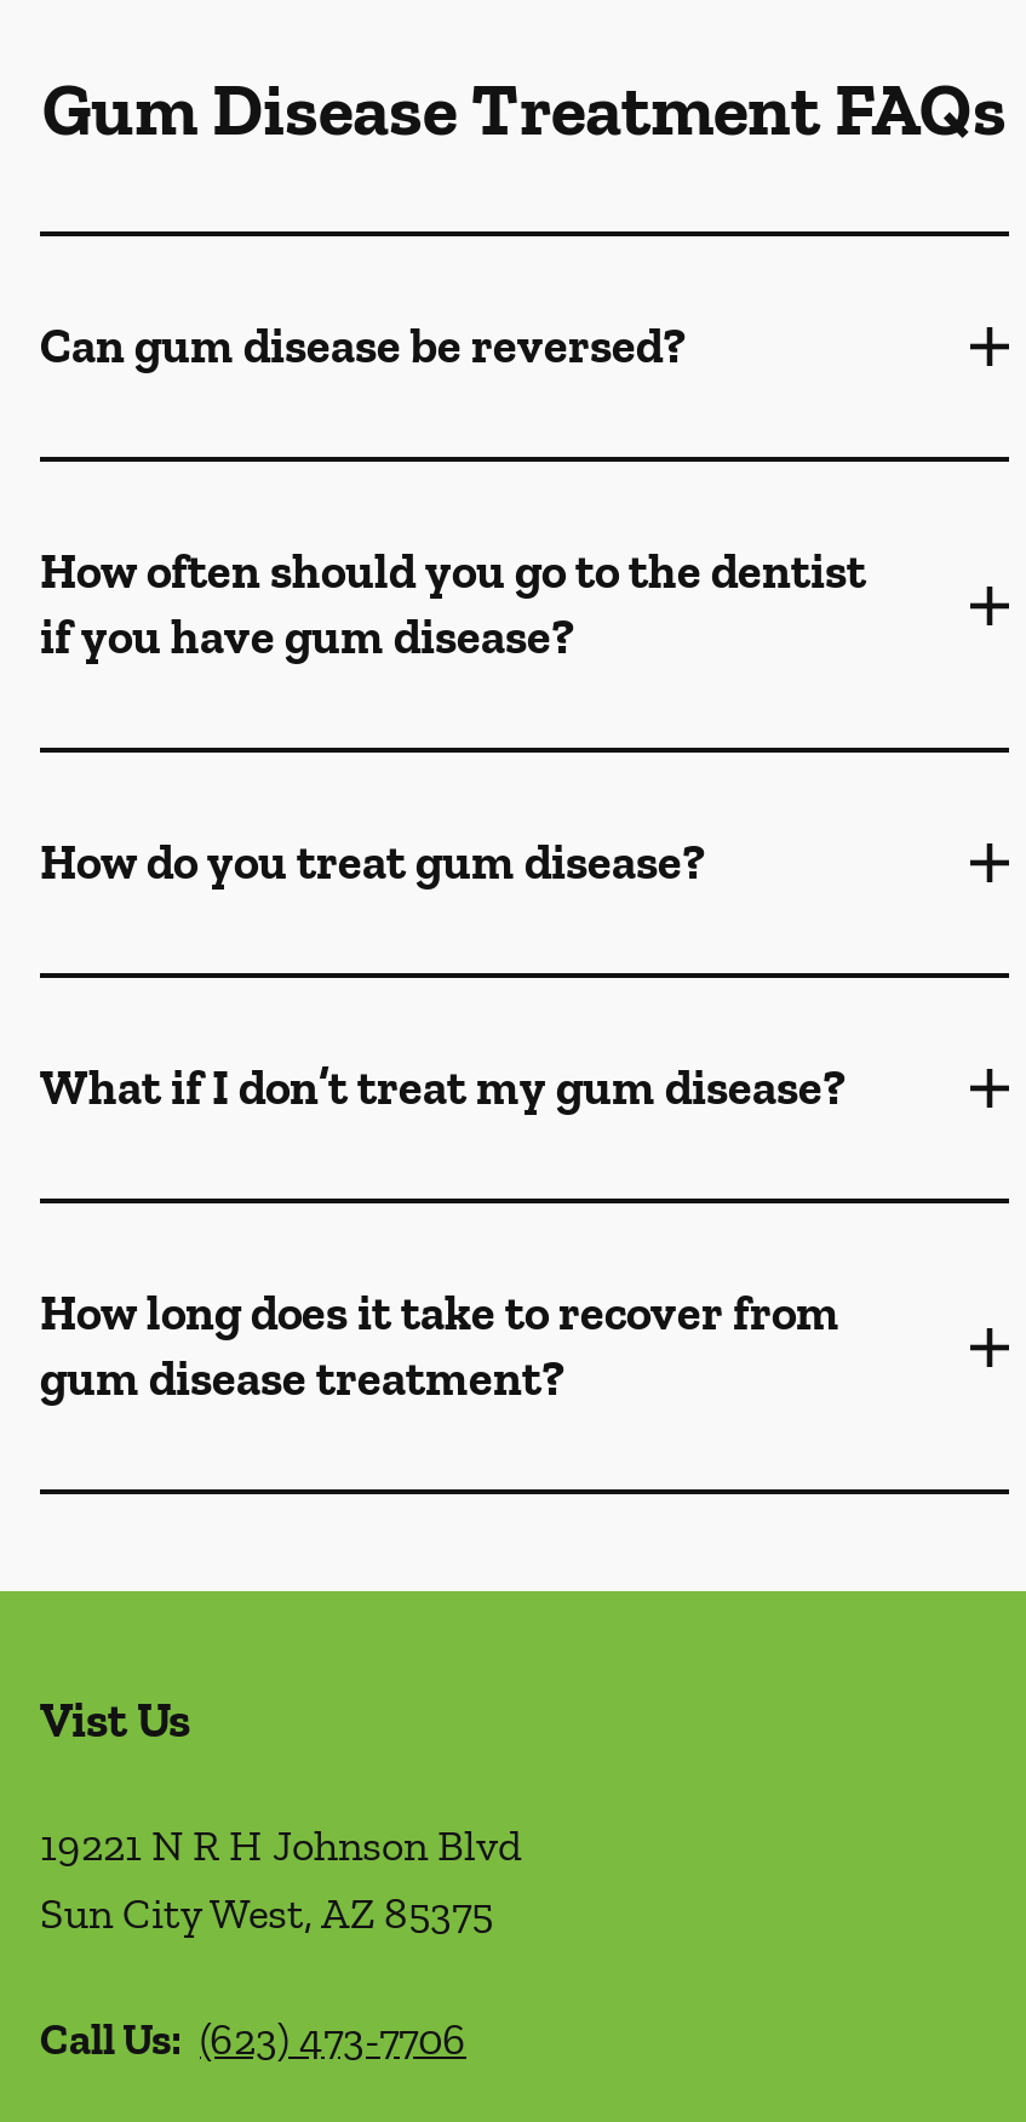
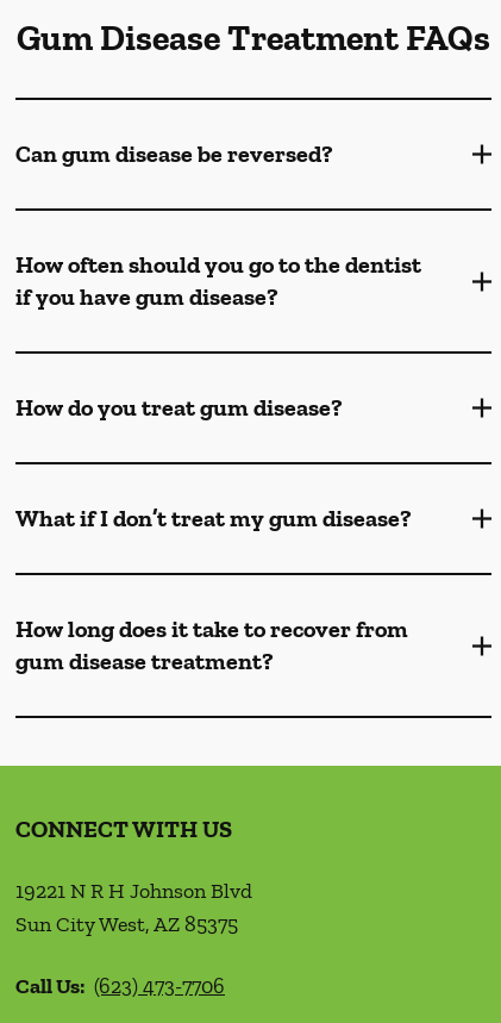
[40,1691,190,1749] Vist Us -> [15,815,232,843] CONNECT WITH US

